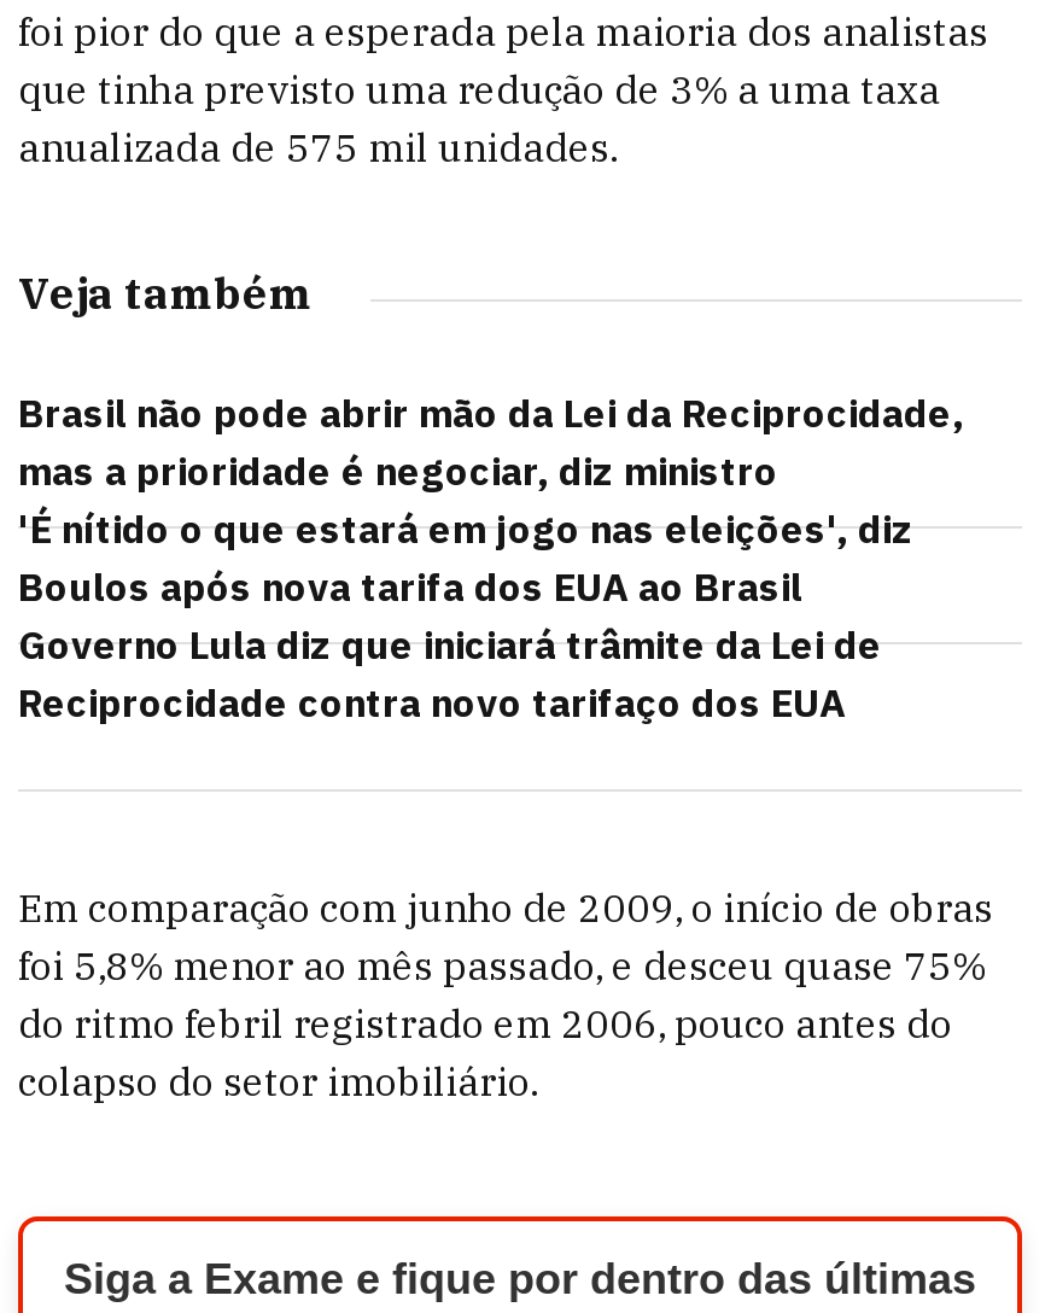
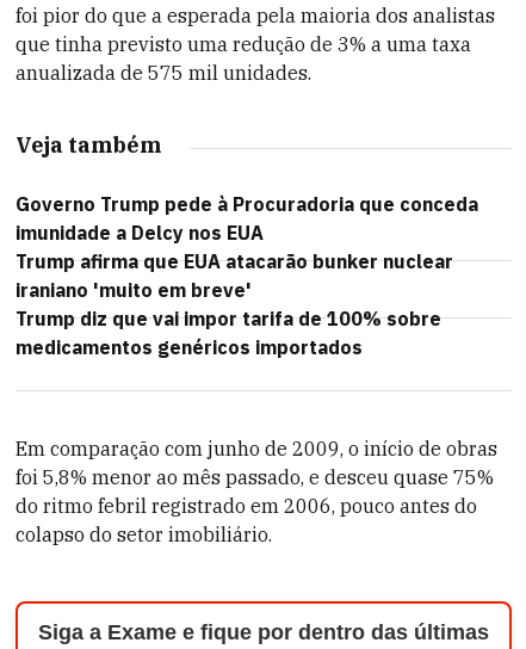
[18,389,964,726] Brasil não pode abrir mão da Lei da Reciprocidade, | mas a prioridade é negociar, diz ministro | 'É nítido o que estará em jogo nas eleições', diz | Boulos após nova tarifa dos EUA ao Brasil | Governo Lula diz que iniciará trâmite da Lei de | Reciprocidade contra novo tarifaço dos EUA -> [16,192,478,359] Governo Trump pede à Procuradoria que conceda | imunidade a Delcy nos EUA | Trump afirma que EUA atacarão bunker nuclear | iraniano 'muito em breve' | Trump diz que vai impor tarifa de 100% sobre | medicamentos genéricos importados

